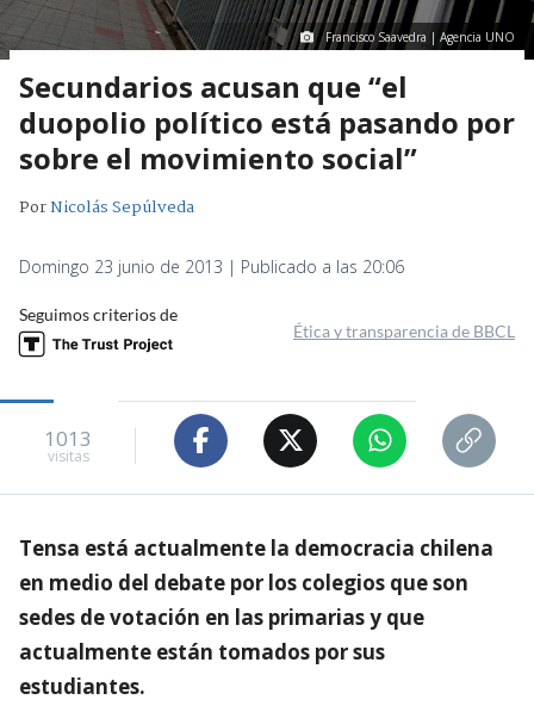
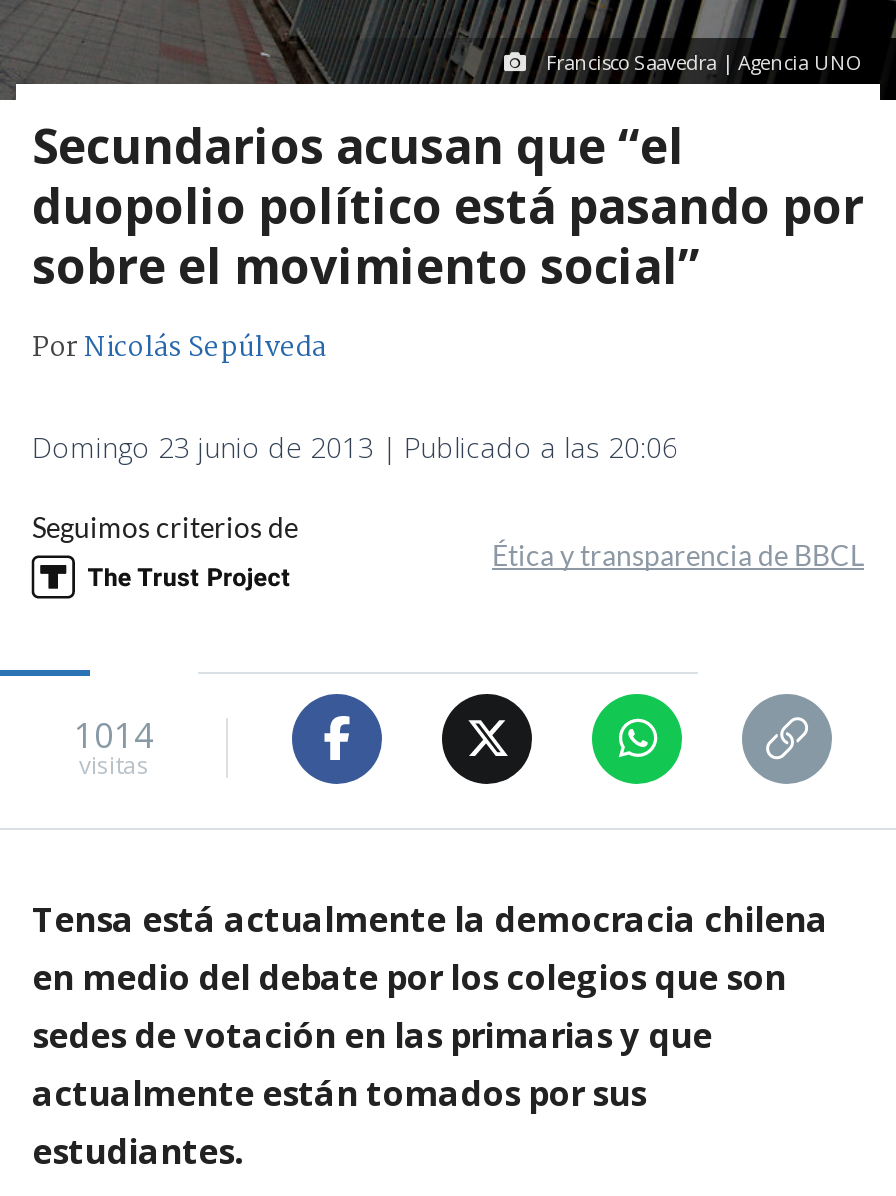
[44,425,92,452] 1013 -> [74,713,154,759] 1014

